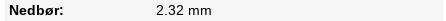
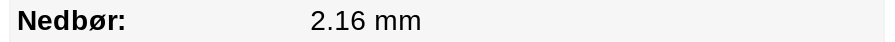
[156,2,212,18] 2.32 mm -> [310,4,422,36] 2.16 mm

